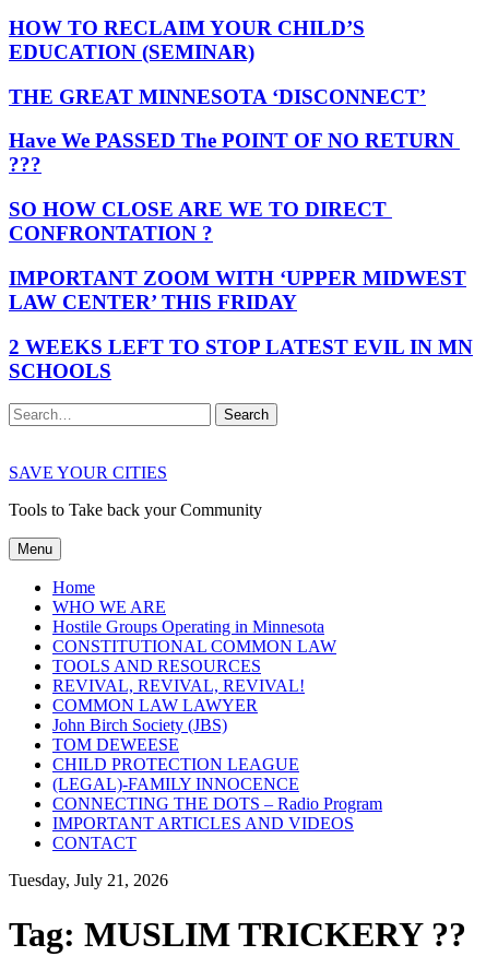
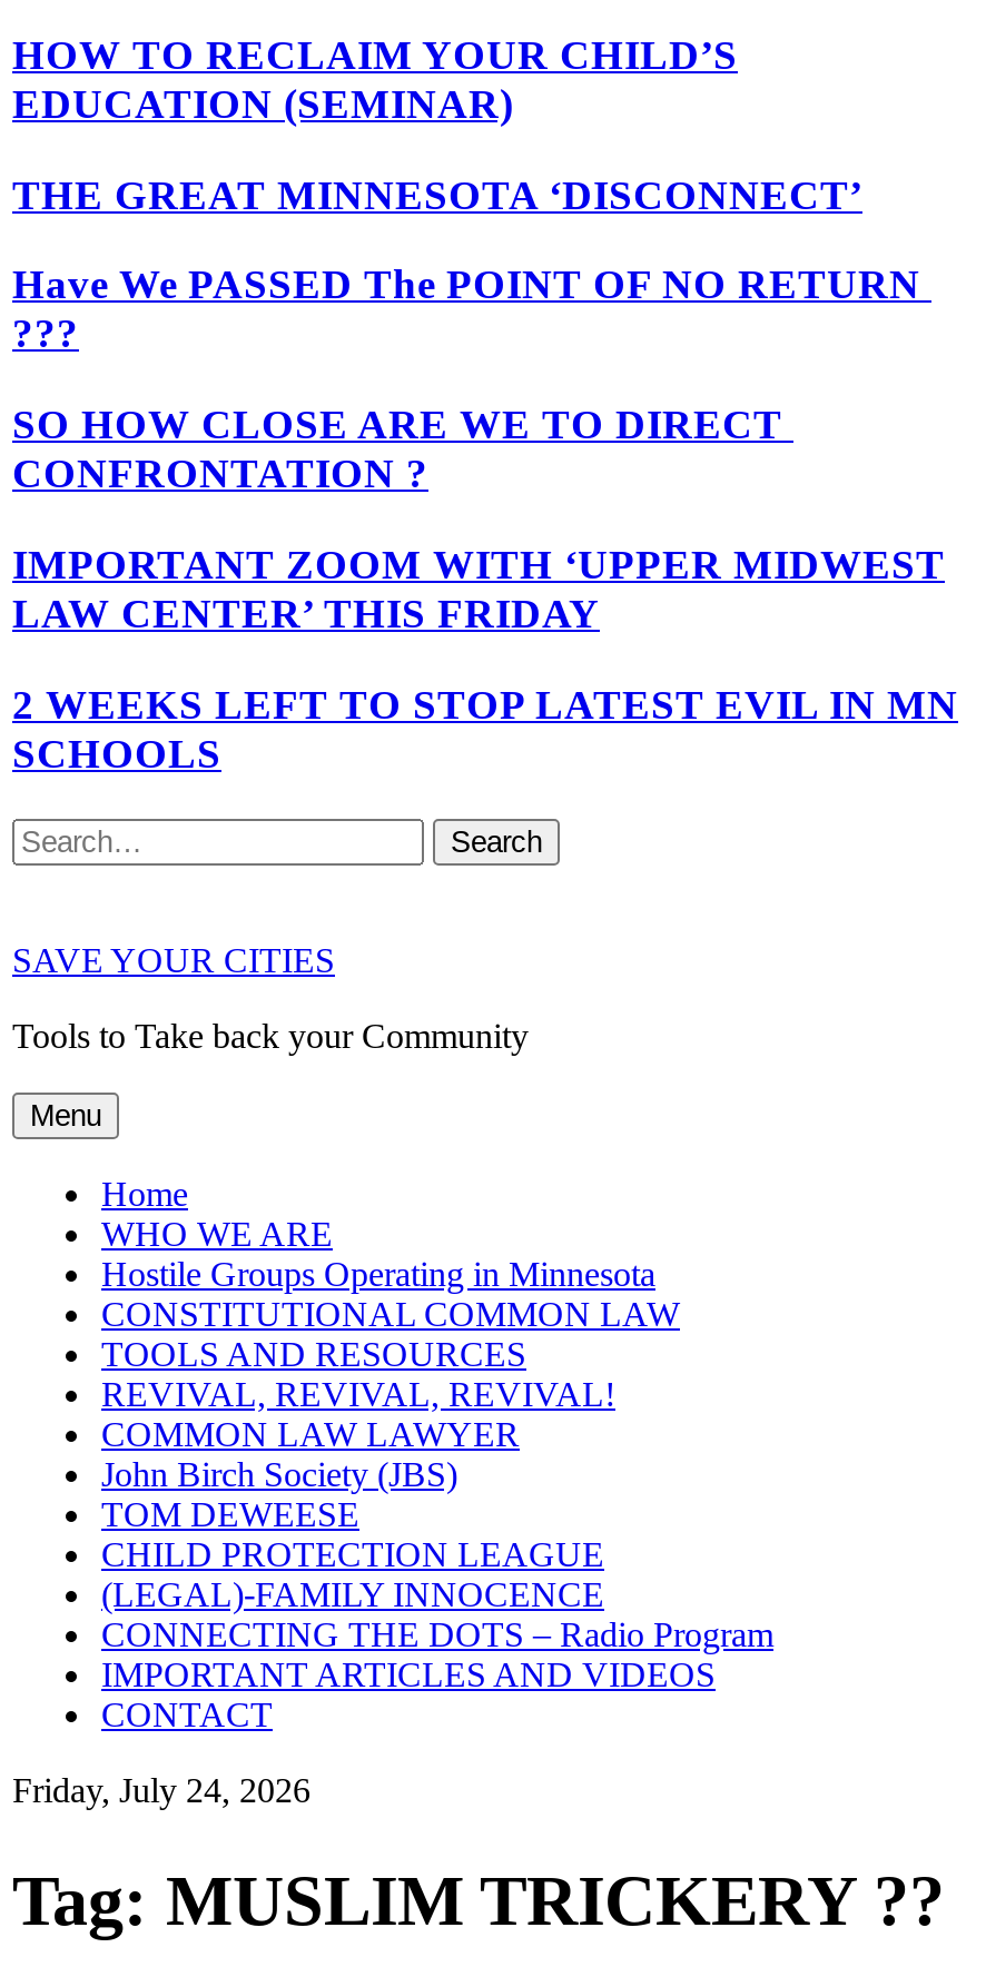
[9,871,168,890] Tuesday, July 21, 2026 -> [12,1772,310,1810] Friday, July 24, 2026

